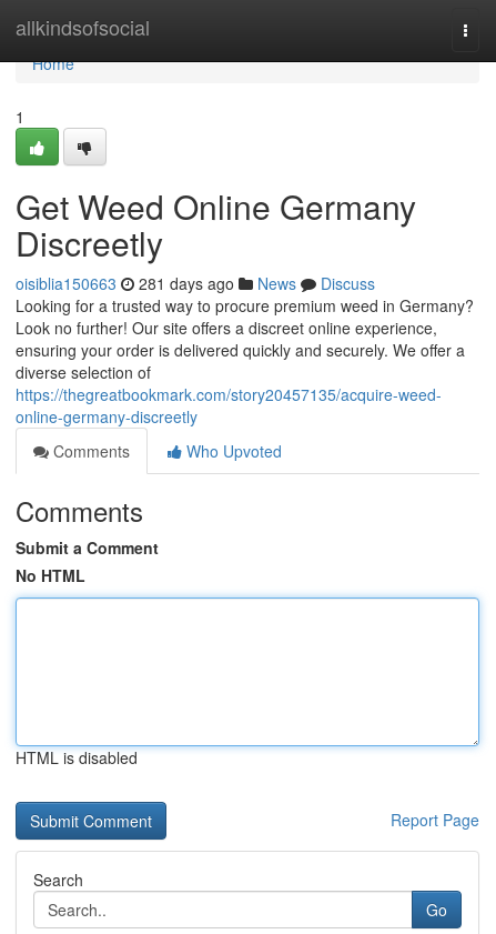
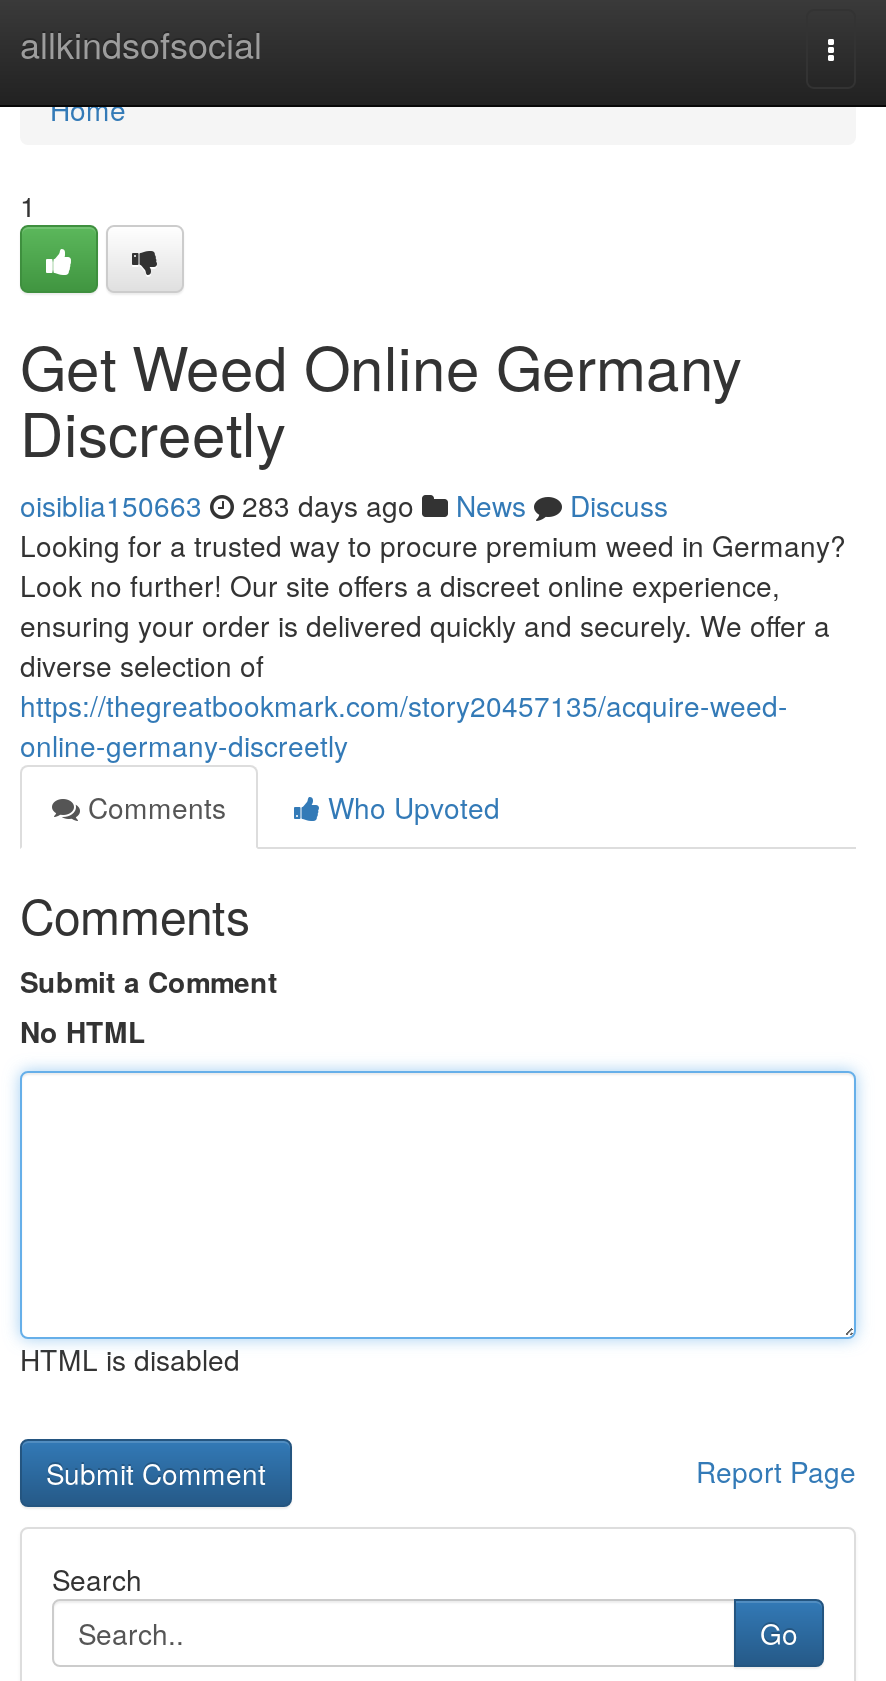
[16,272,375,294] oisiblia150663 281 days ago News Discuss -> [20,485,668,525] oisiblia150663 283 days ago News Discuss

